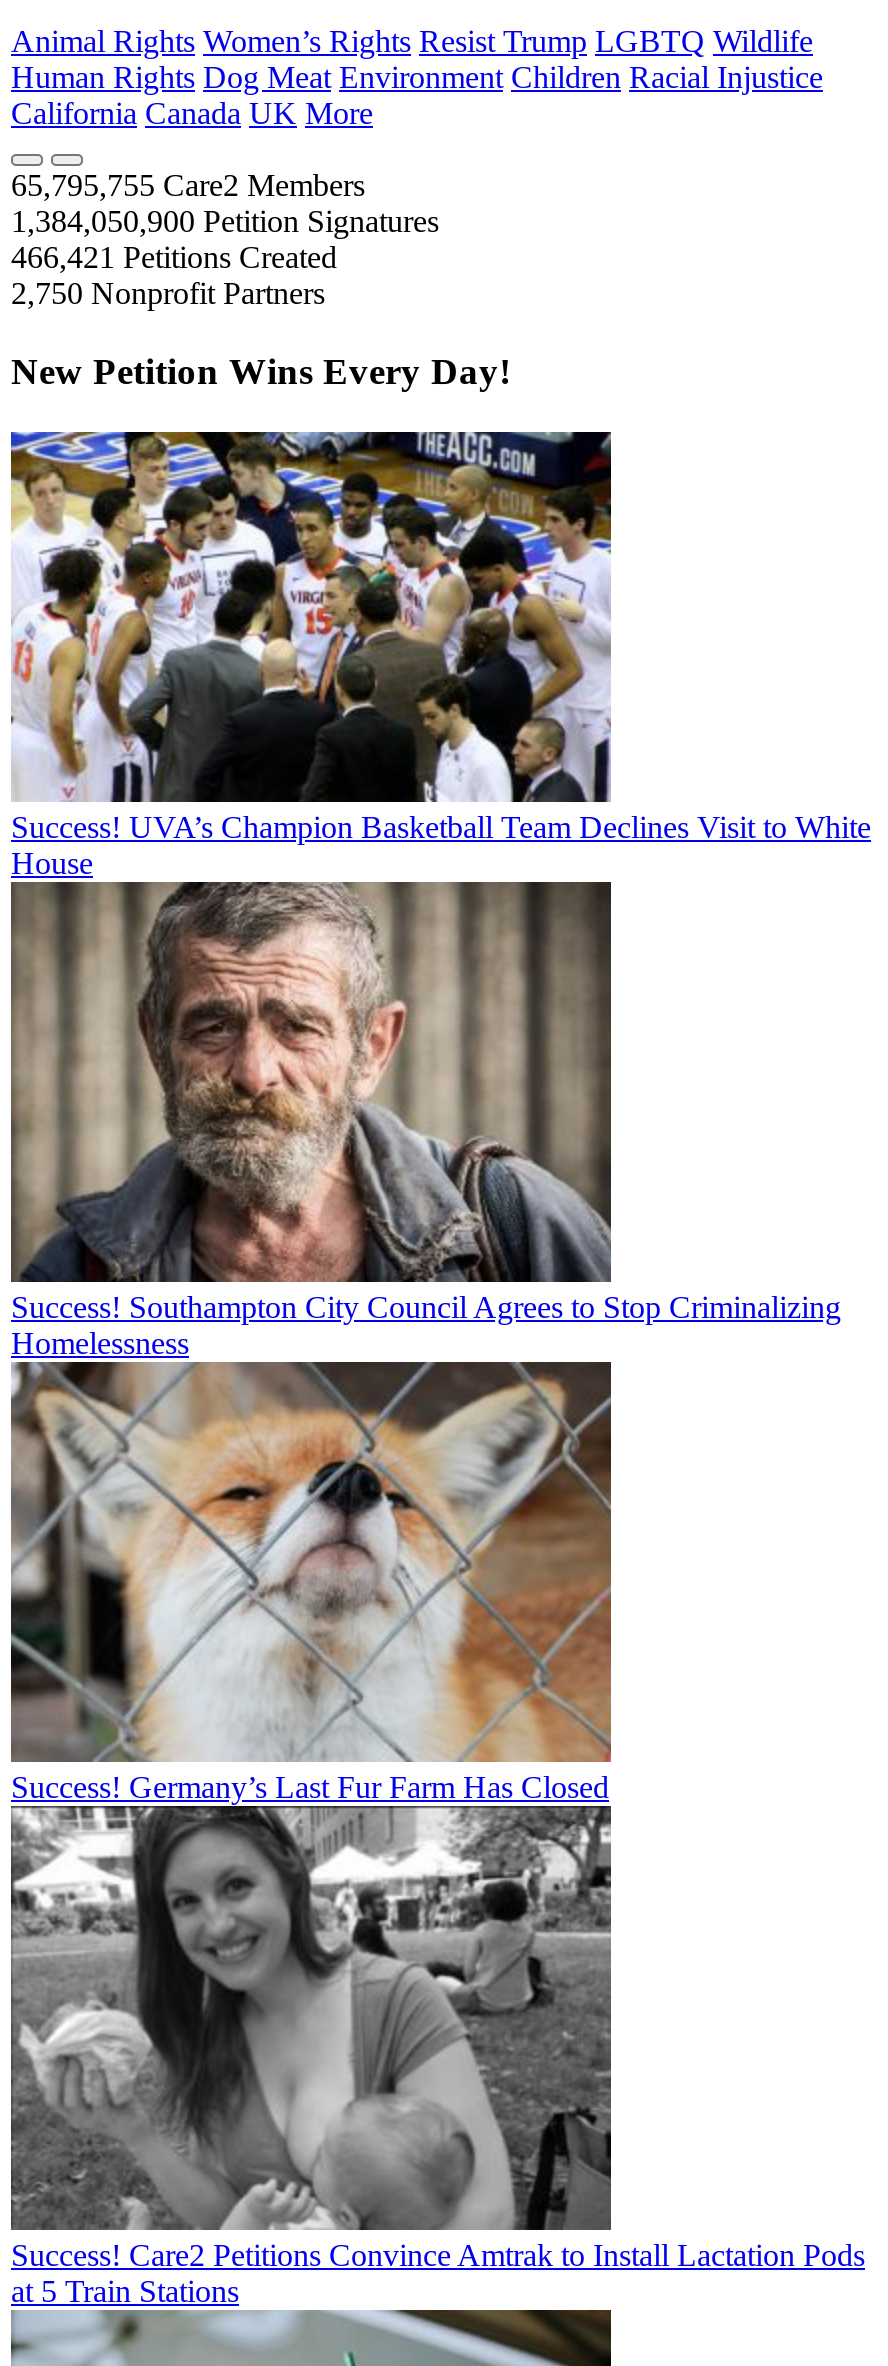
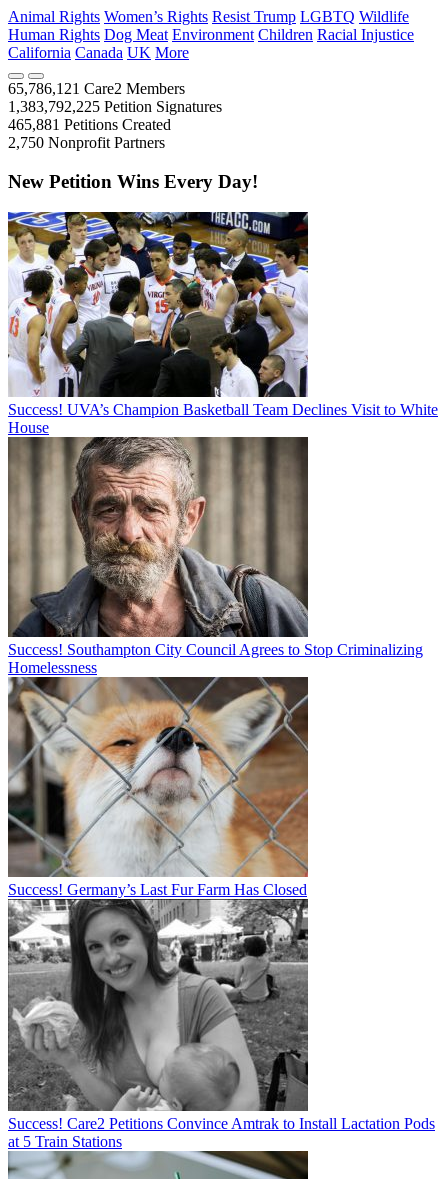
[11,169,365,203] 65,795,755 Care2 Members -> [8,80,185,97] 65,786,121 Care2 Members
[11,205,439,239] 1,384,050,900 Petition Signatures -> [8,98,222,115] 1,383,792,225 Petition Signatures
[11,241,337,275] 466,421 Petitions Created -> [8,116,171,133] 465,881 Petitions Created

